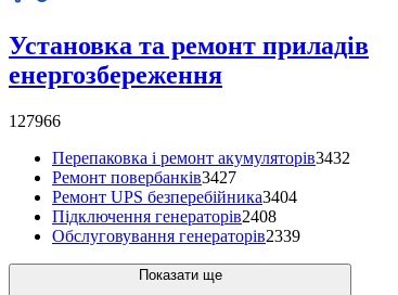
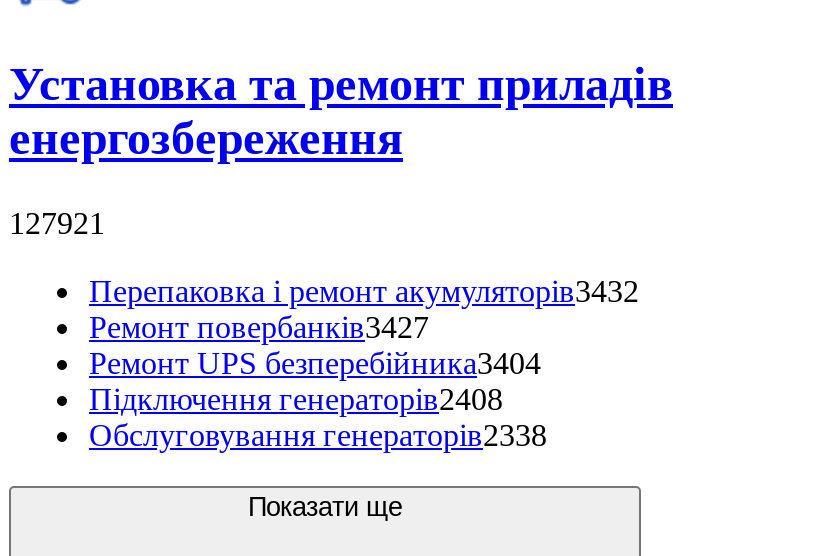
[9,111,61,130] 127966 -> [9,205,105,239] 127921
[52,226,300,245] Обслуговування генераторів2339 -> [89,417,547,451] Обслуговування генераторів2338

